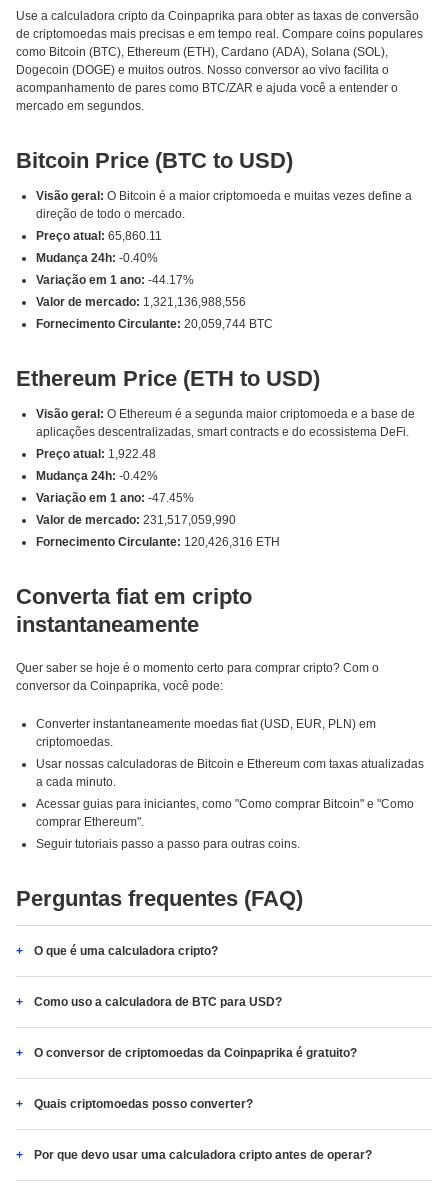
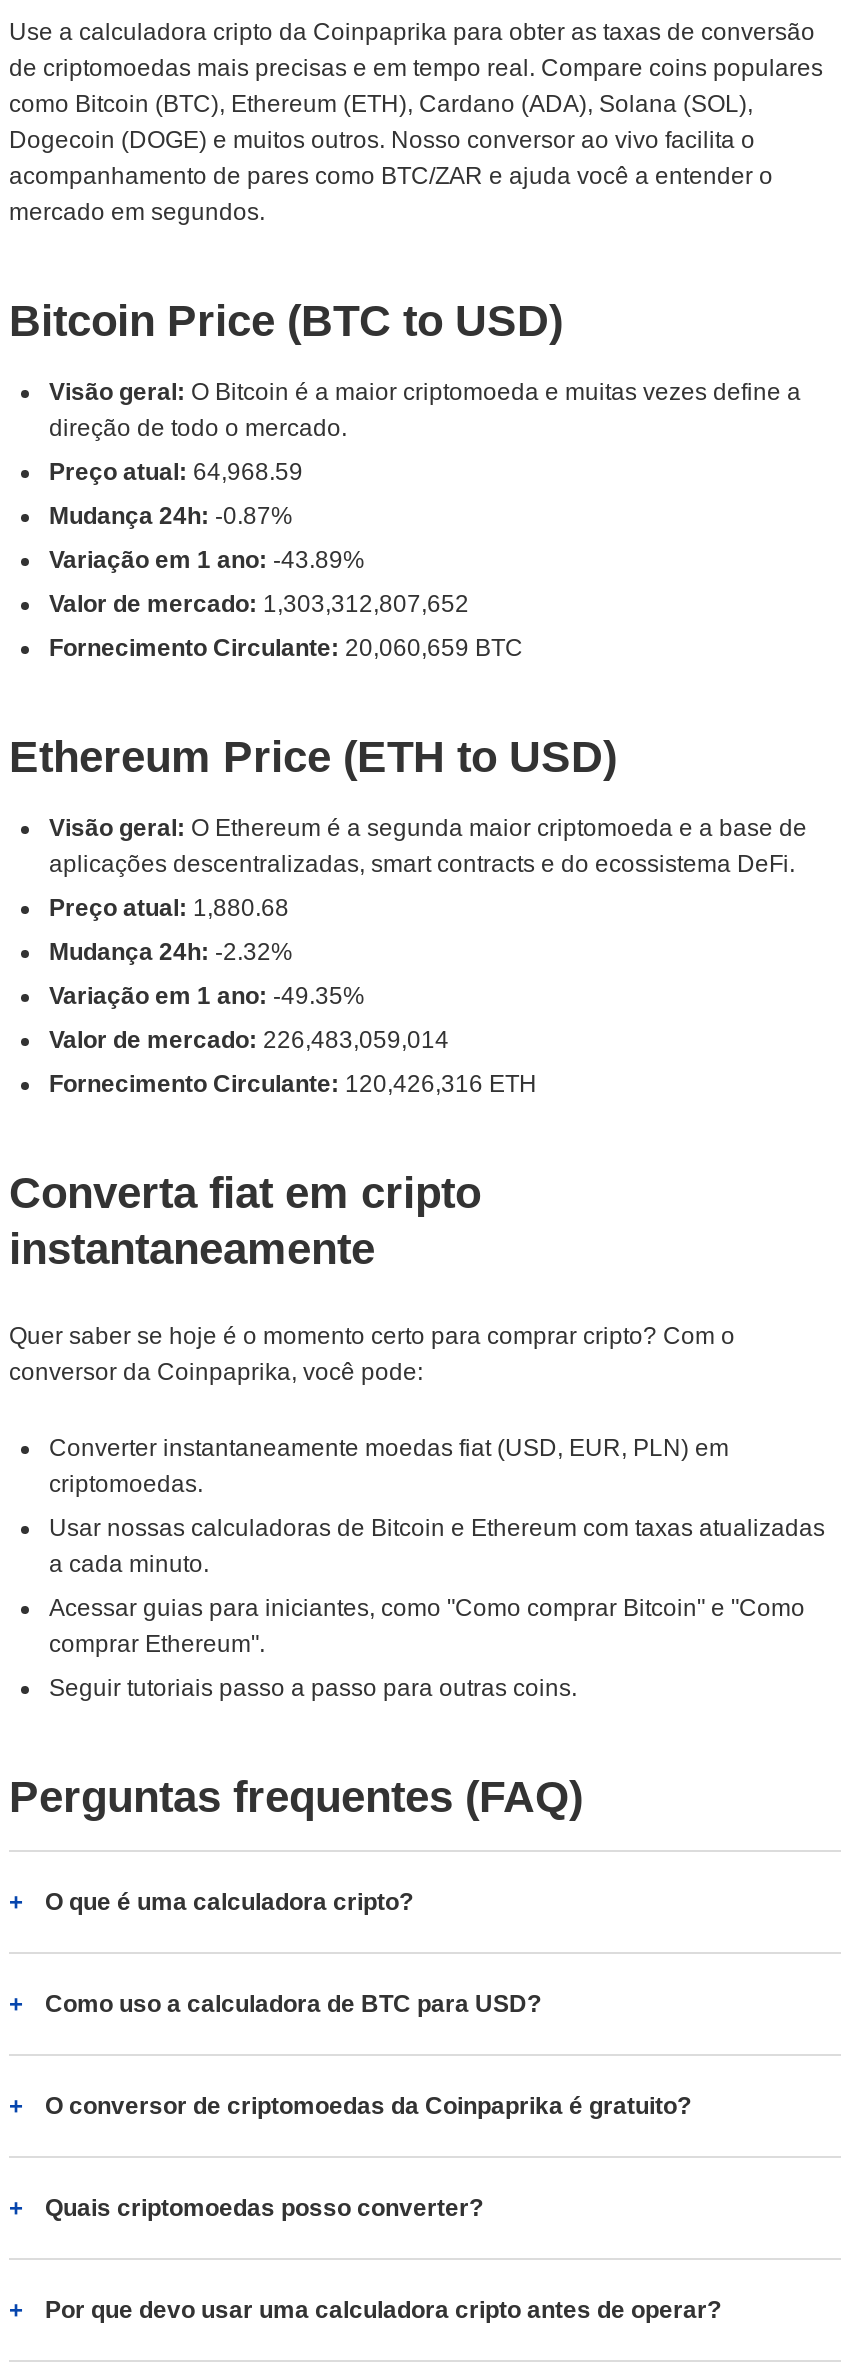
[36,229,162,243] Preço atual: 65,860.11 -> [49,458,303,486] Preço atual: 64,968.59
[36,251,158,265] Mudança 24h: -0.40% -> [49,502,293,530] Mudança 24h: -0.87%
[36,273,194,287] Variação em 1 ano: -44.17% -> [49,546,365,574] Variação em 1 ano: -43.89%
[36,295,246,309] Valor de mercado: 1,321,136,988,556 -> [49,590,469,618] Valor de mercado: 1,303,312,807,652
[36,317,273,331] Fornecimento Circulante: 20,059,744 BTC -> [49,634,523,662] Fornecimento Circulante: 20,060,659 BTC
[36,447,156,461] Preço atual: 1,922.48 -> [49,894,289,922] Preço atual: 1,880.68
[36,469,158,483] Mudança 24h: -0.42% -> [49,938,293,966] Mudança 24h: -2.32%
[36,491,194,505] Variação em 1 ano: -47.45% -> [49,982,365,1010] Variação em 1 ano: -49.35%
[36,513,236,527] Valor de mercado: 231,517,059,990 -> [49,1026,449,1054] Valor de mercado: 226,483,059,014

